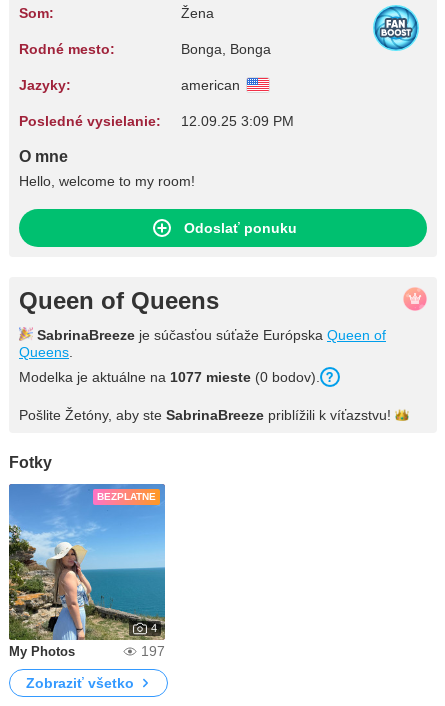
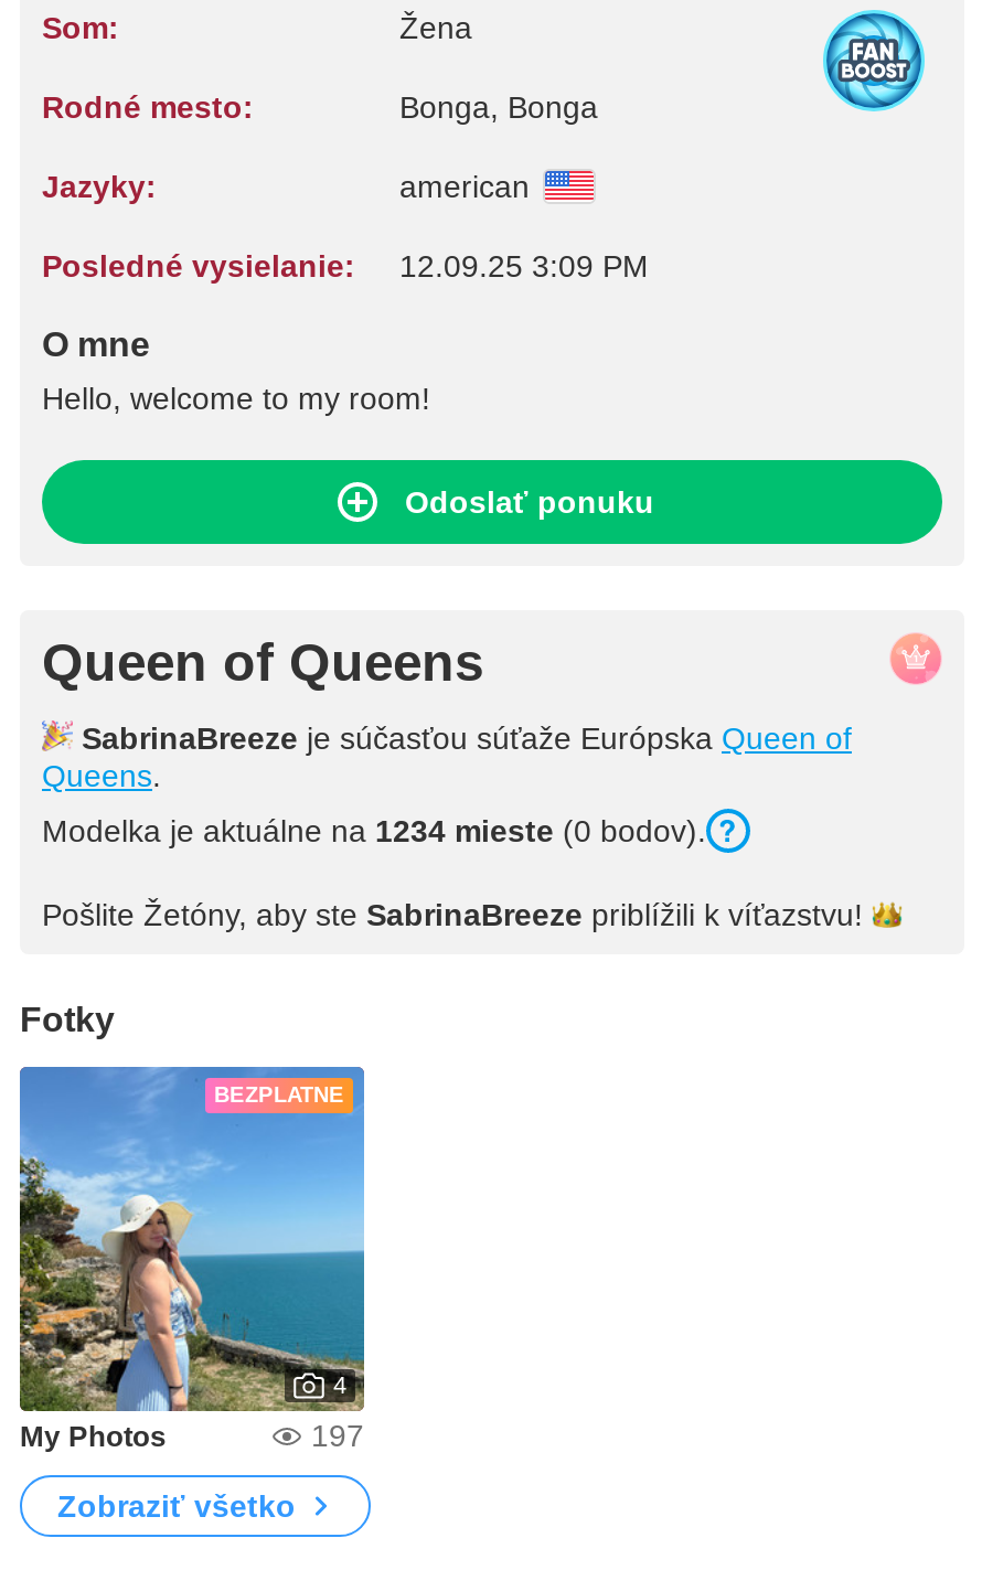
[19,369,320,385] Modelka je aktuálne na 1077 mieste (0 bodov). -> [42,813,706,848] Modelka je aktuálne na 1234 mieste (0 bodov).

